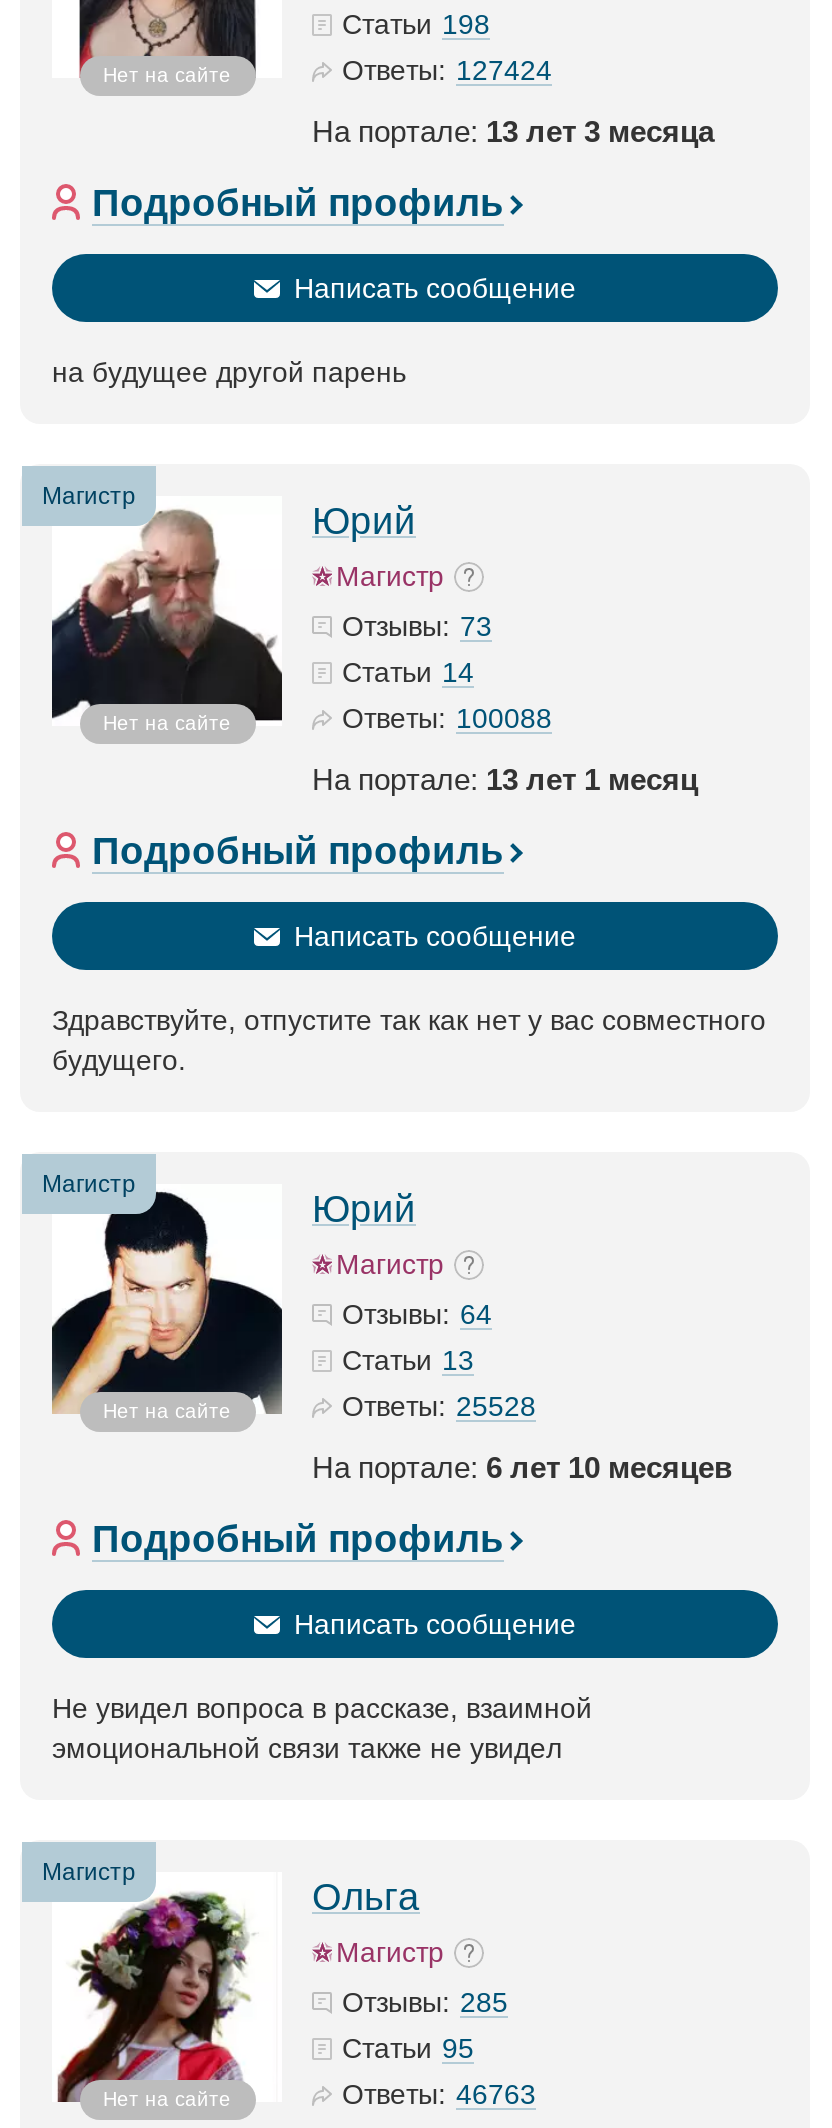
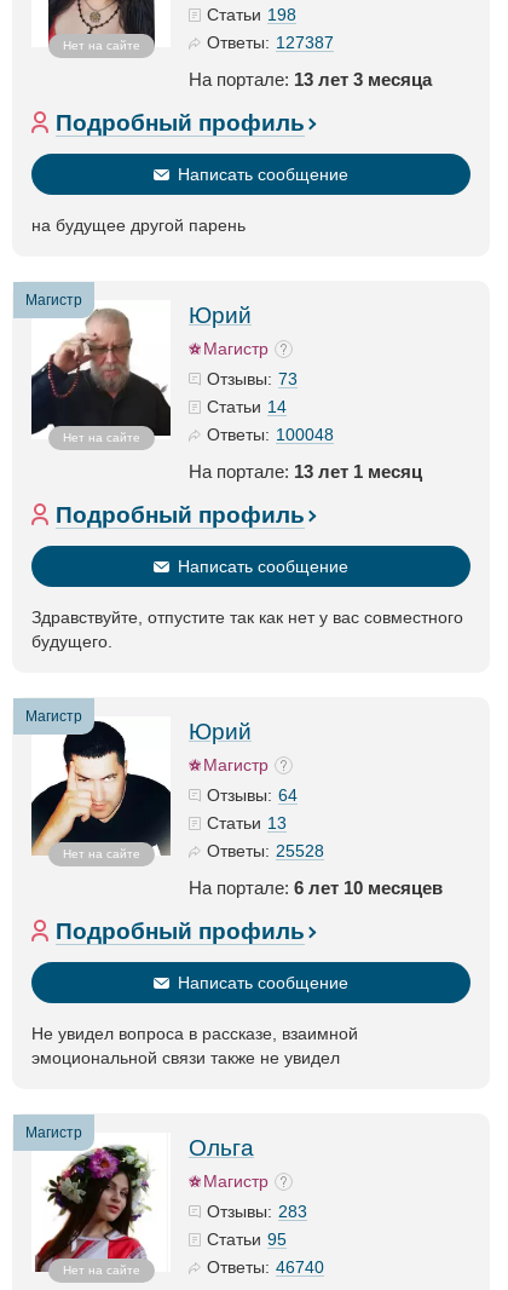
[342,53,552,86] Ответы: 127424 -> [207,32,334,52] Ответы: 127387
[342,701,552,734] Ответы: 100088 -> [207,424,334,444] Ответы: 100048
[342,1985,508,2018] Отзывы: 285 -> [207,1201,307,1221] Отзывы: 283
[342,2077,536,2110] Ответы: 46763 -> [207,1257,324,1277] Ответы: 46740

